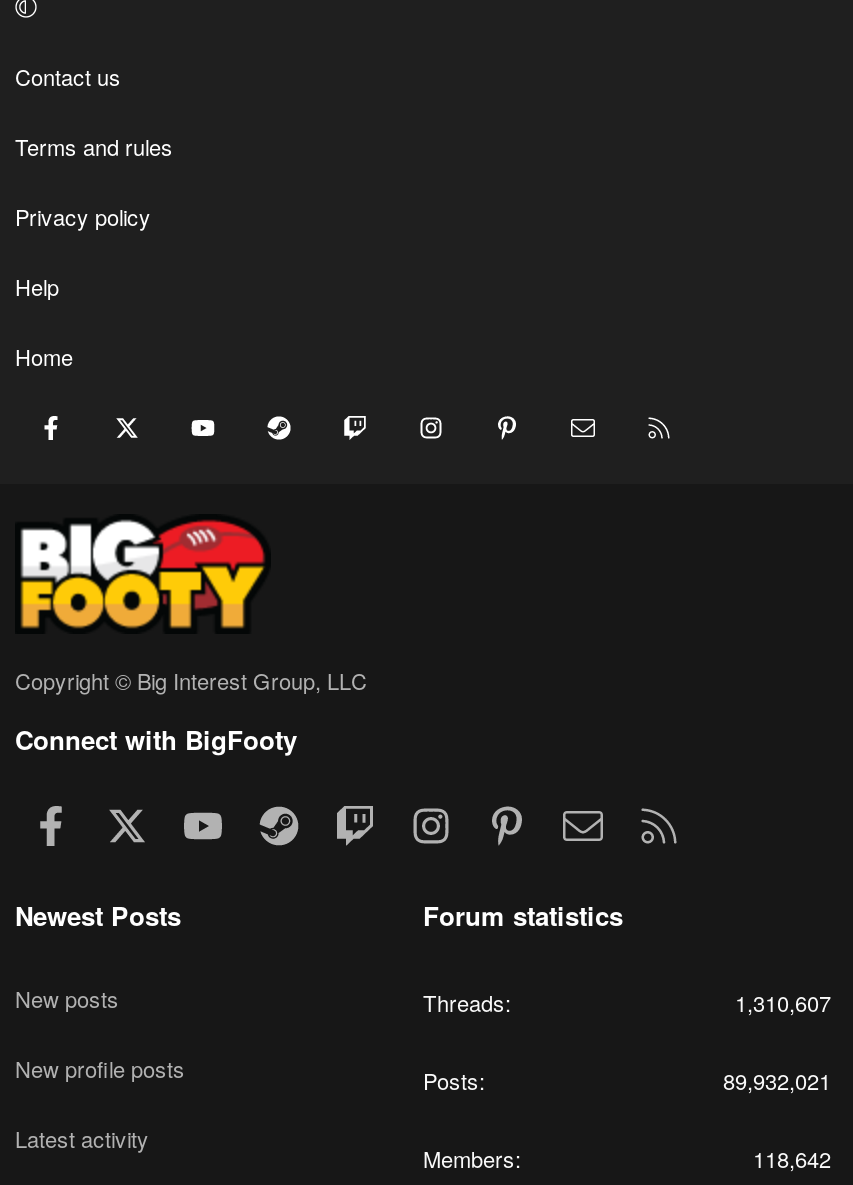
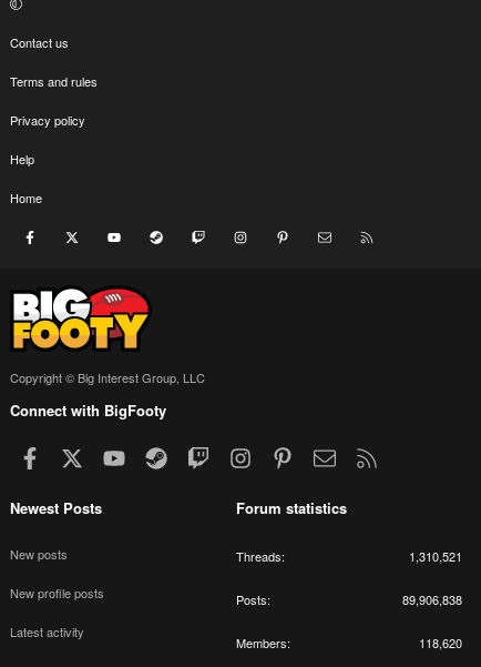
[735,986,831,1018] 1,310,607 -> [409,547,462,565] 1,310,521
[723,1064,831,1096] 89,932,021 -> [402,590,462,608] 89,906,838
[753,1142,831,1174] 118,642 -> [419,634,462,651] 118,620

